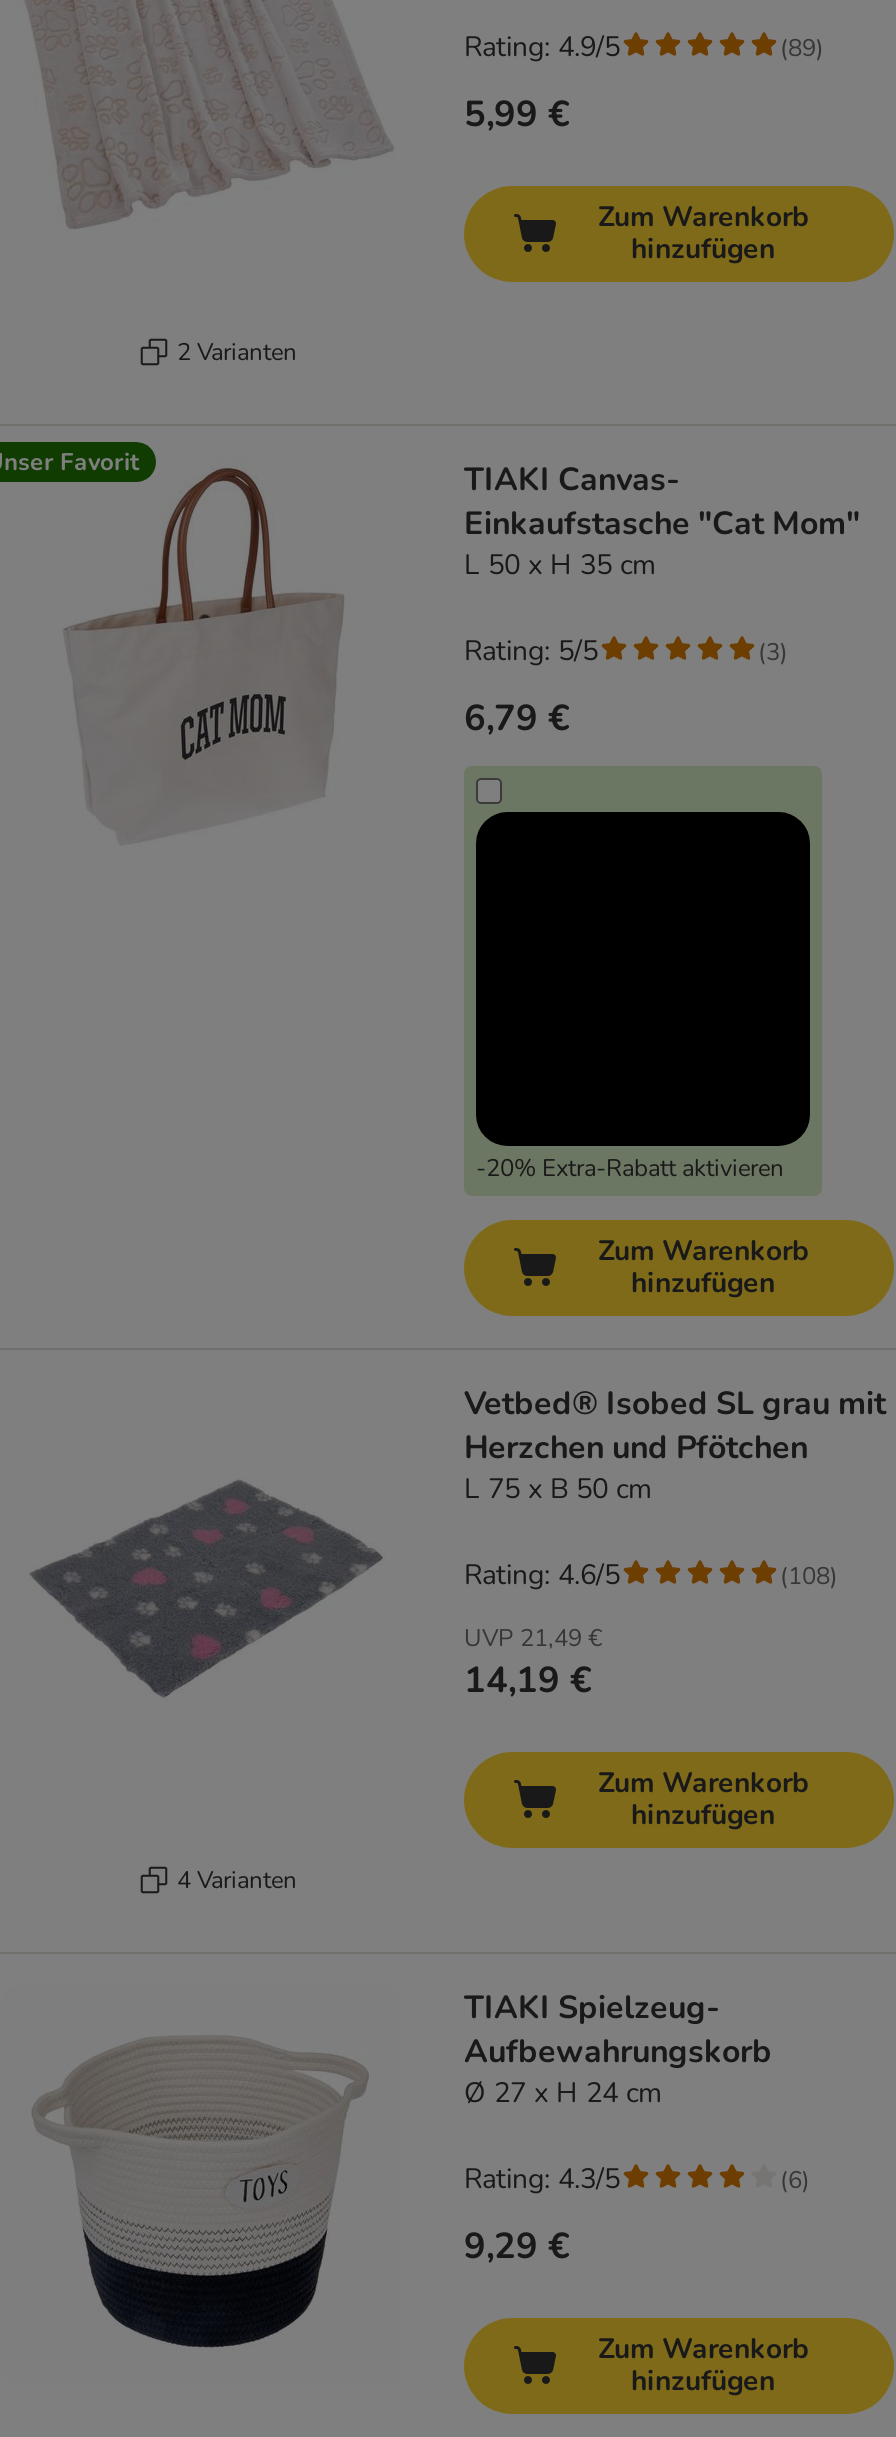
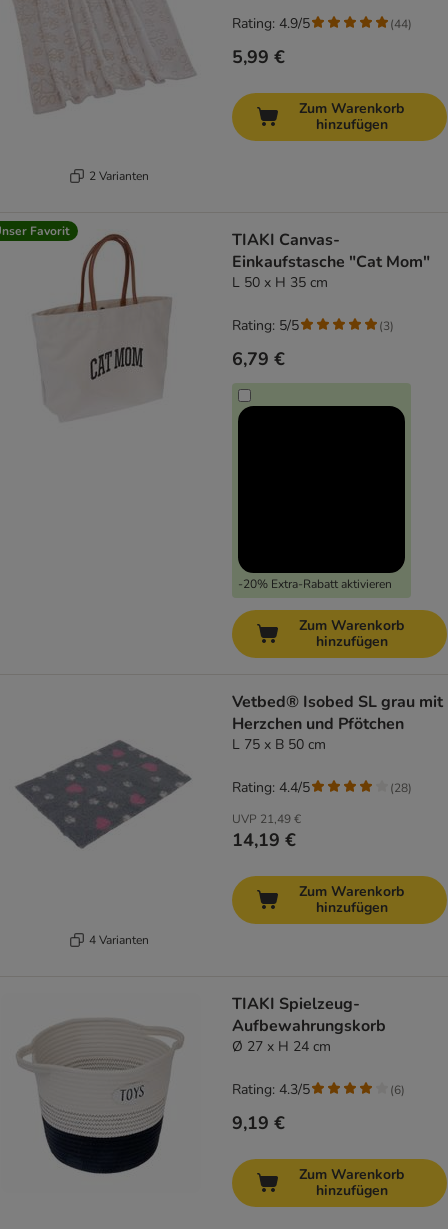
[780,31,824,63] (89) -> [390,16,412,32] (44)
[464,1556,620,1594] Rating: 4.6/5 -> [232,778,310,797] Rating: 4.4/5
[780,1559,838,1591] (108) -> [390,780,412,796] (28)
[464,2222,570,2270] 9,29 € -> [232,1111,285,1135] 9,19 €

